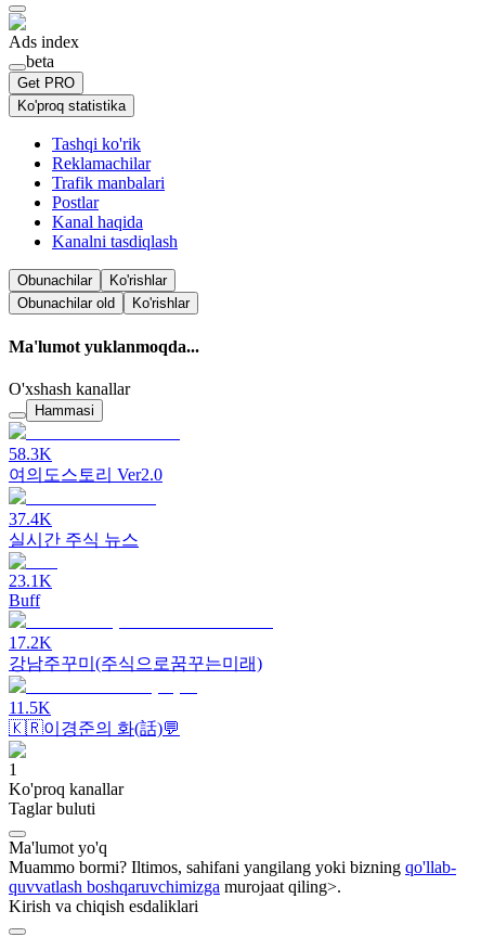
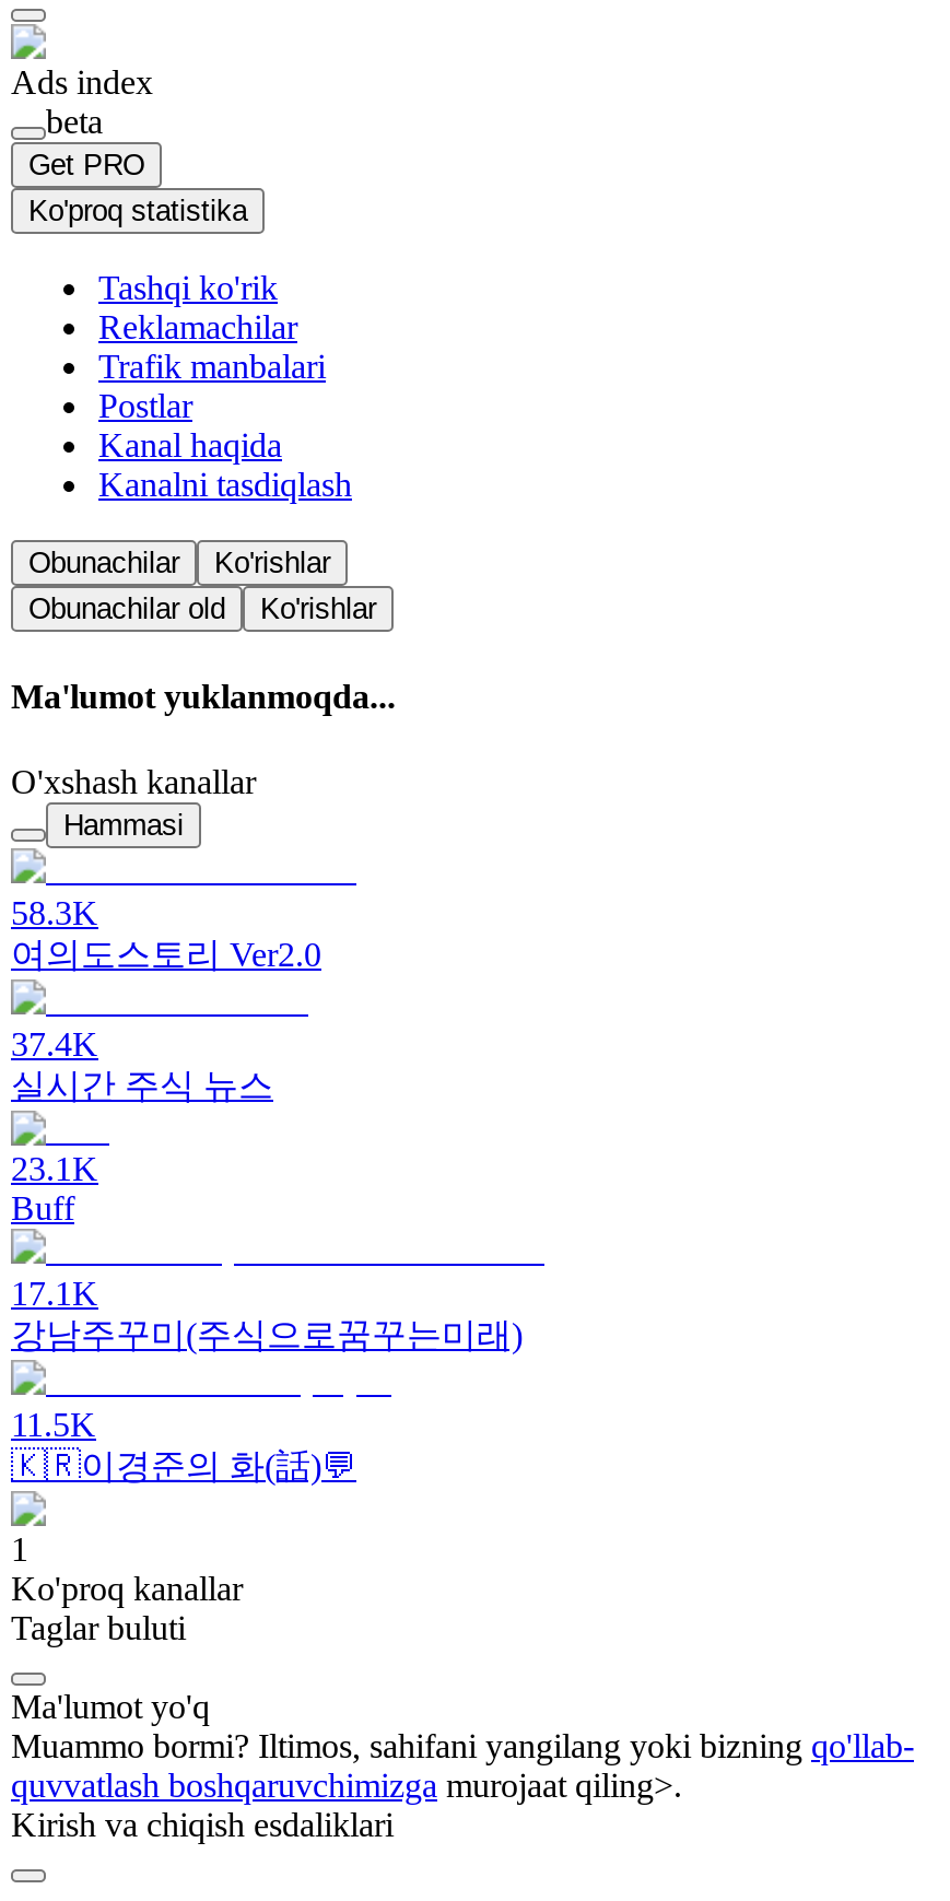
[9,633,52,652] 17.2K -> [11,1275,98,1312] 17.1K

